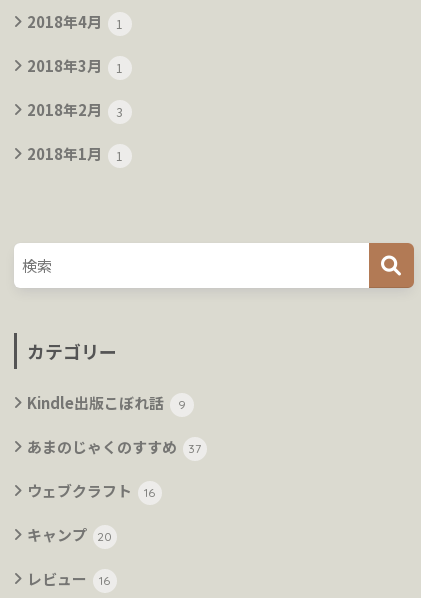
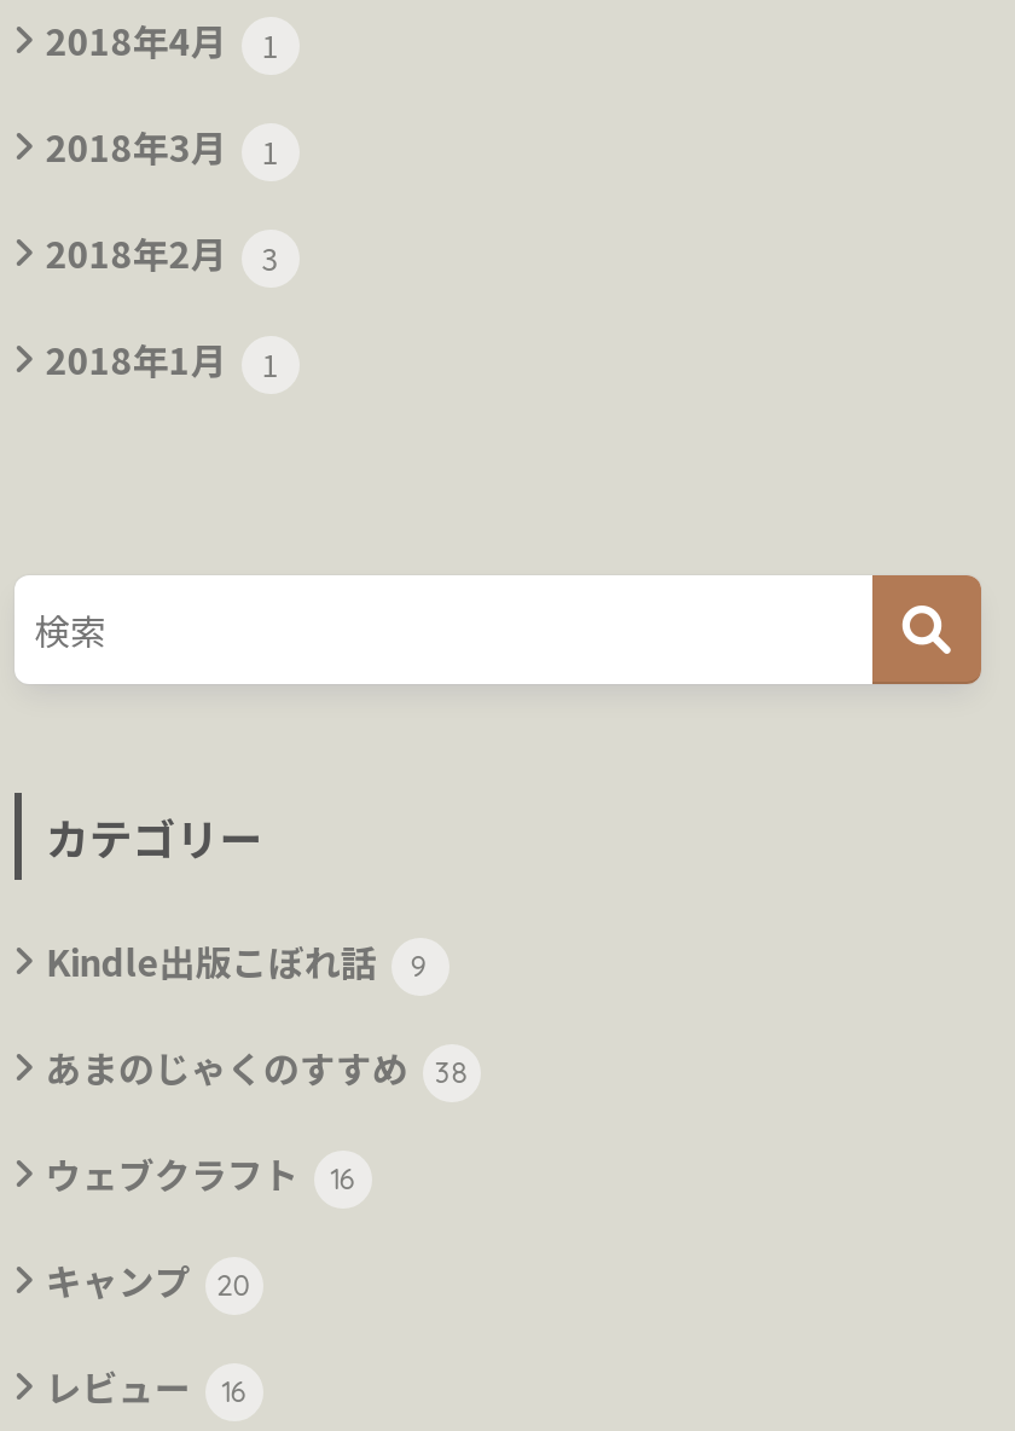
[27,436,201,457] あまのじゃくのすすめ 37 -> [46,1042,469,1093] あまのじゃくのすすめ 38

